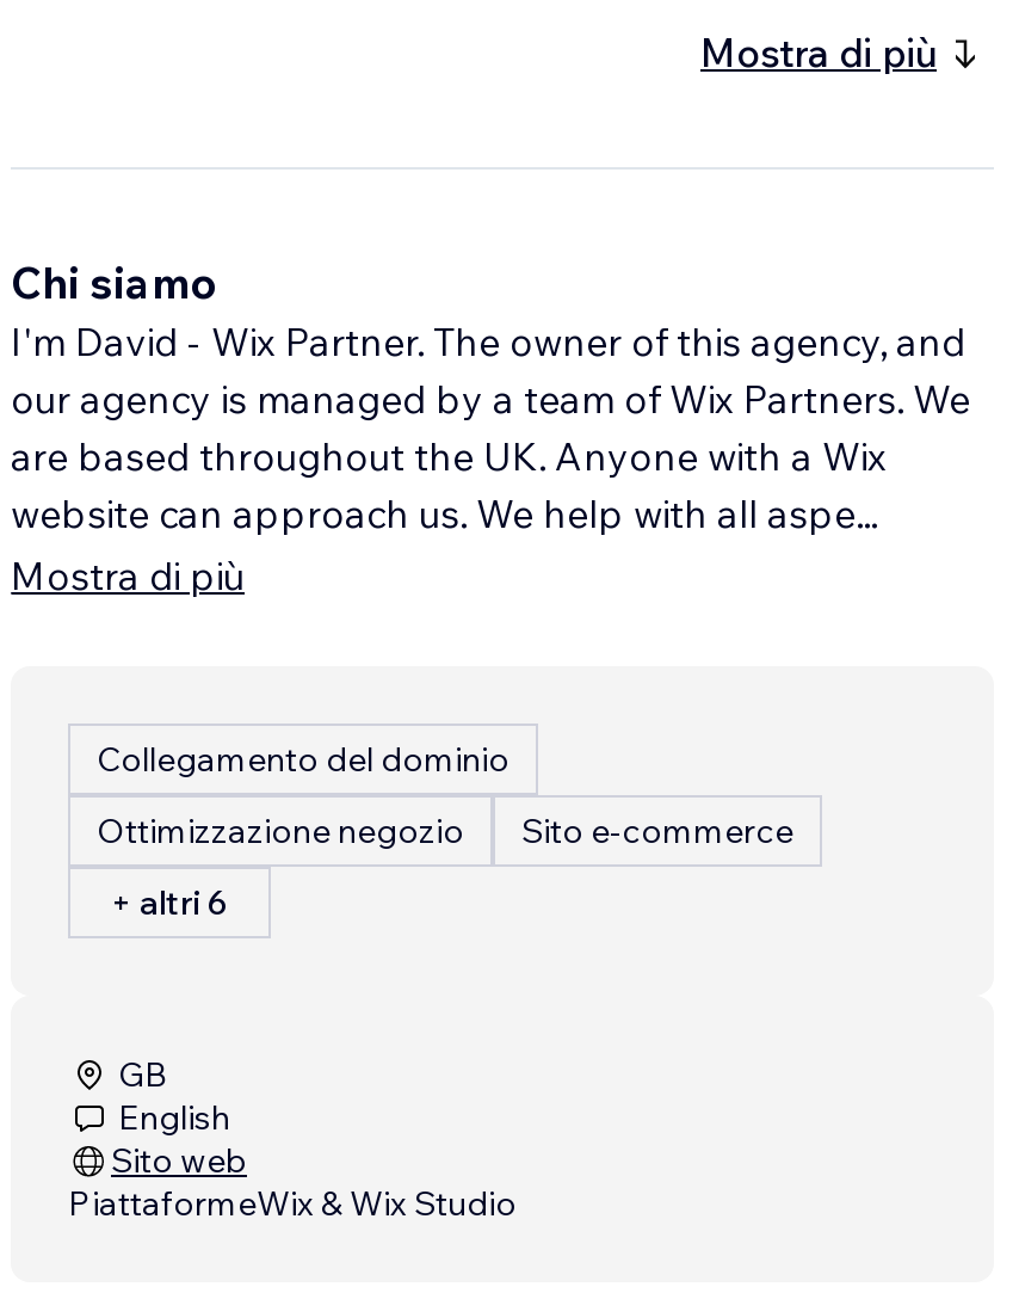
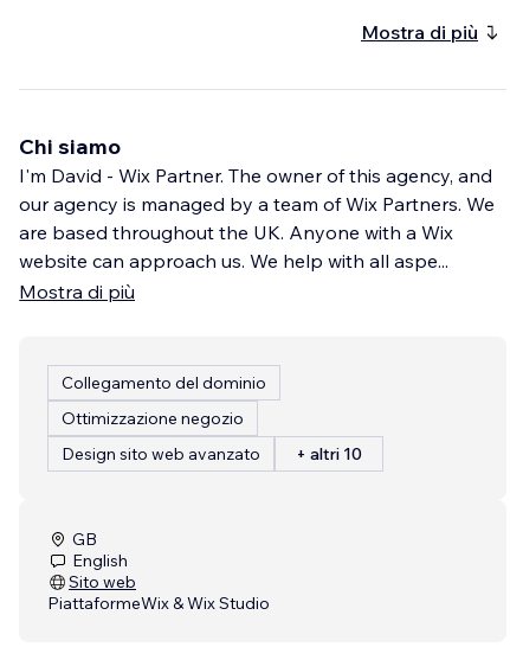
[111,809,793,923] Sito e-commerce | + altri 6 -> [62,443,362,464] Design sito web avanzato | + altri 10

